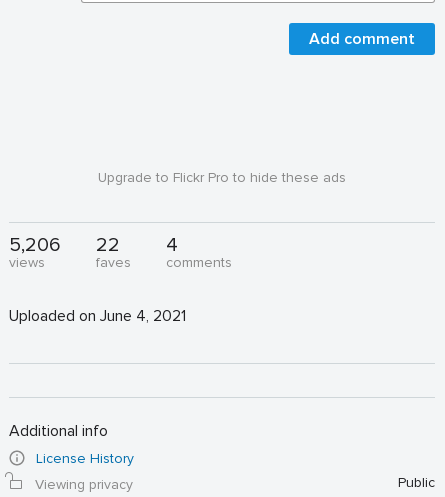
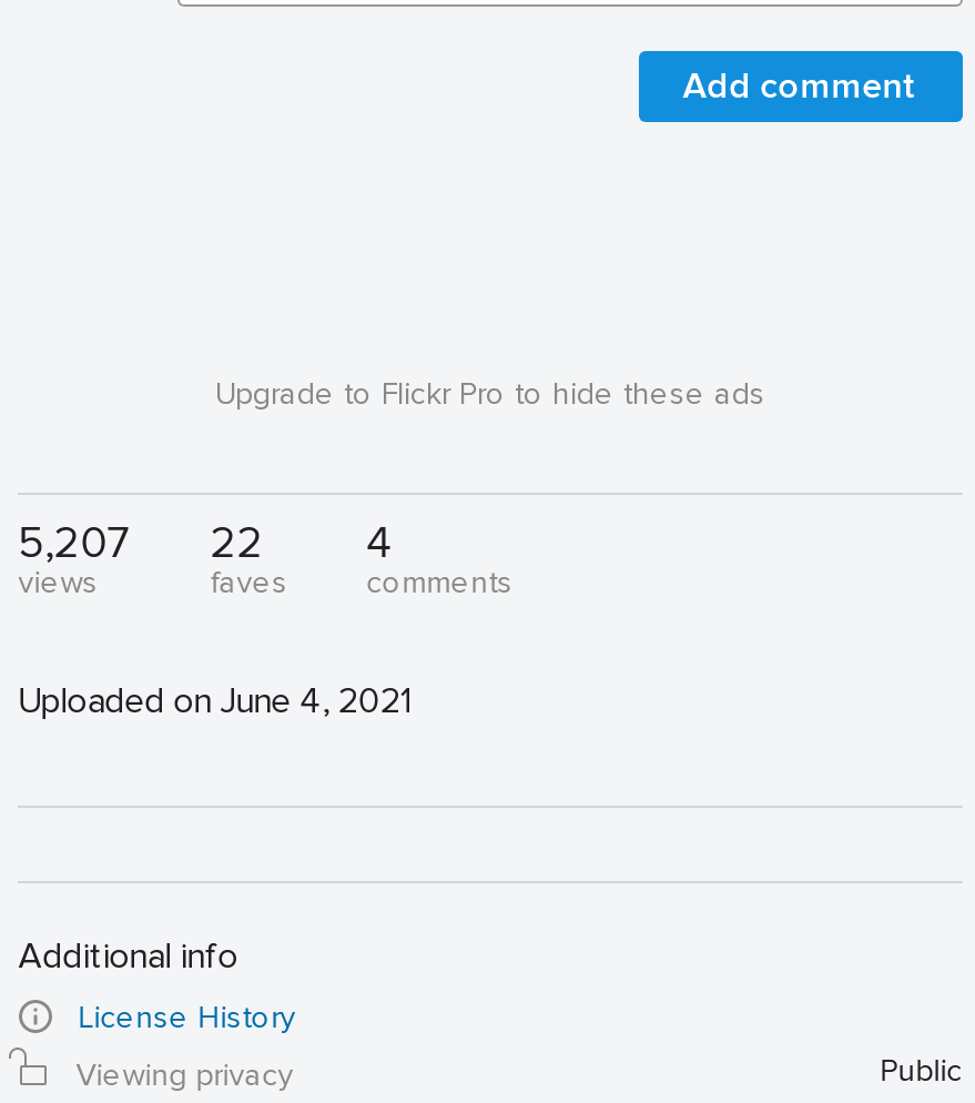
[9,233,178,257] 5,206 22 4 -> [18,517,393,570] 5,207 22 4

